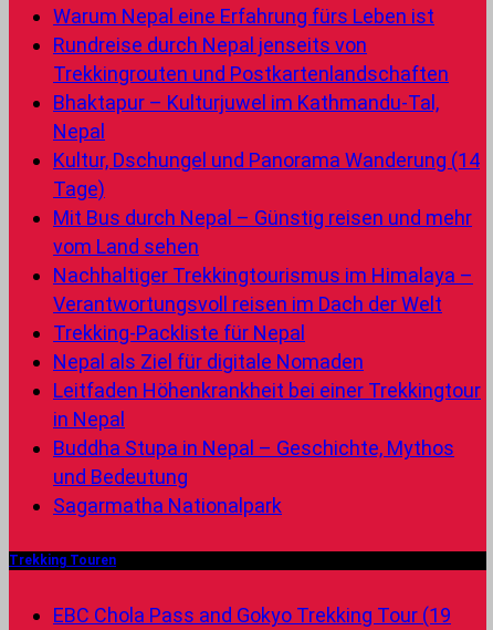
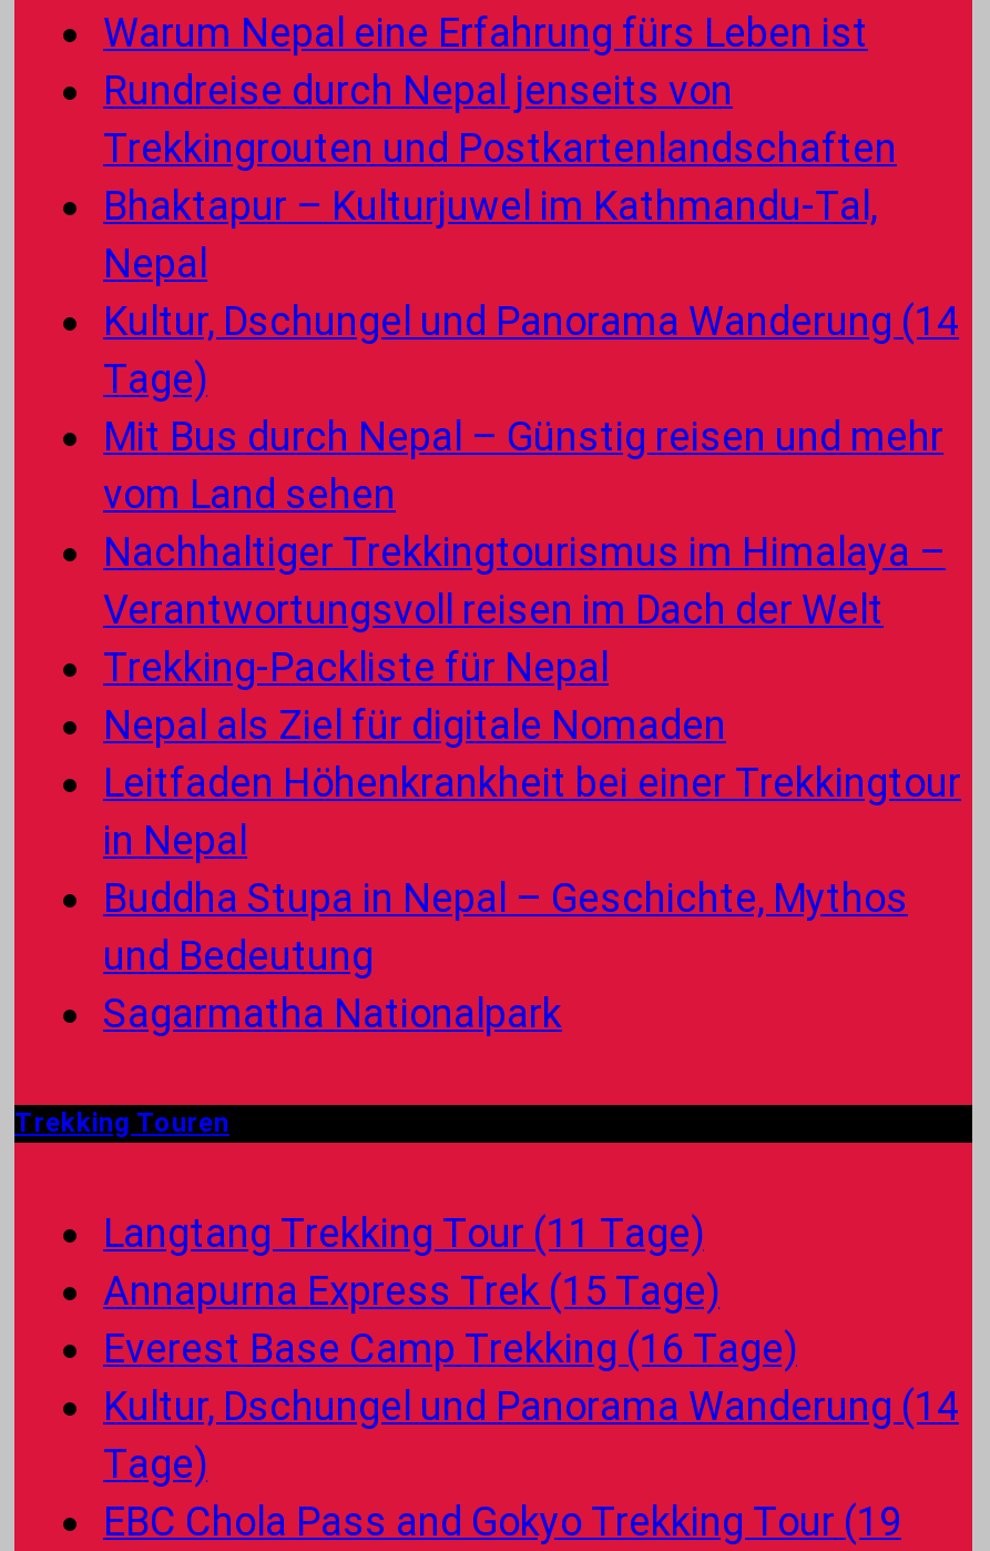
none -> [103,1210,959,1487] Langtang Trekking Tour (11 Tage) | Annapurna Express Trek (15 Tage) | Everest Base Camp Trekking (16 Tage) | Kultur, Dschungel und Panorama Wanderung (14 | Tage)

